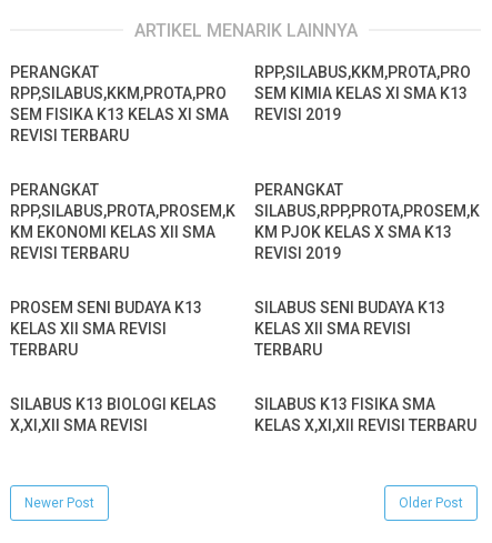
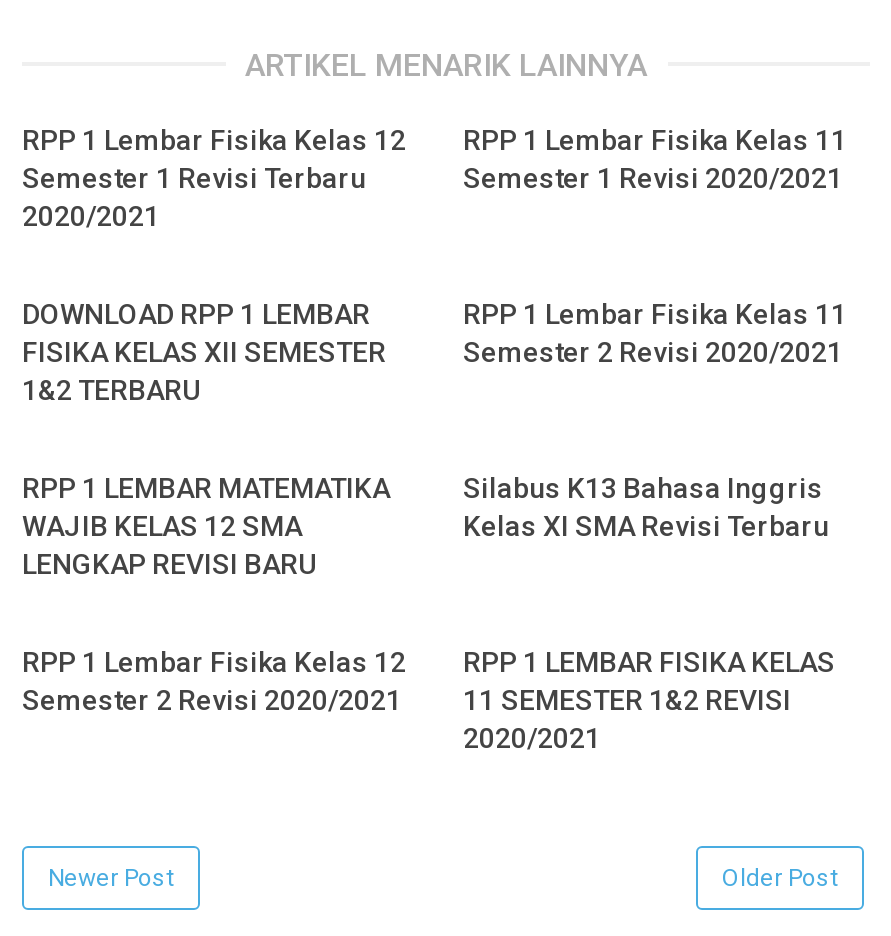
[10,64,229,145] PERANGKAT | RPP,SILABUS,KKM,PROTA,PRO | SEM FISIKA K13 KELAS XI SMA | REVISI TERBARU -> [22,125,406,233] RPP 1 Lembar Fisika Kelas 12 | Semester 1 Revisi Terbaru | 2020/2021
[255,64,471,124] RPP,SILABUS,KKM,PROTA,PRO | SEM KIMIA KELAS XI SMA K13 | REVISI 2019 -> [463,125,847,195] RPP 1 Lembar Fisika Kelas 11 | Semester 1 Revisi 2020/2021
[10,181,235,263] PERANGKAT | RPP,SILABUS,PROTA,PROSEM,K | KM EKONOMI KELAS XII SMA | REVISI TERBARU -> [22,299,386,407] DOWNLOAD RPP 1 LEMBAR | FISIKA KELAS XII SEMESTER | 1&2 TERBARU
[255,181,480,263] PERANGKAT | SILABUS,RPP,PROTA,PROSEM,K | KM PJOK KELAS X SMA K13 | REVISI 2019 -> [463,299,847,369] RPP 1 Lembar Fisika Kelas 11 | Semester 2 Revisi 2020/2021
[10,299,202,359] PROSEM SENI BUDAYA K13 | KELAS XII SMA REVISI | TERBARU -> [22,473,390,581] RPP 1 LEMBAR MATEMATIKA | WAJIB KELAS 12 SMA | LENGKAP REVISI BARU
[255,299,446,359] SILABUS SENI BUDAYA K13 | KELAS XII SMA REVISI | TERBARU -> [463,473,829,543] Silabus K13 Bahasa Inggris | Kelas XI SMA Revisi Terbaru
[10,396,217,435] SILABUS K13 BIOLOGI KELAS | X,XI,XII SMA REVISI -> [22,647,406,717] RPP 1 Lembar Fisika Kelas 12 | Semester 2 Revisi 2020/2021
[255,396,477,435] SILABUS K13 FISIKA SMA | KELAS X,XI,XII REVISI TERBARU -> [463,647,835,755] RPP 1 LEMBAR FISIKA KELAS | 11 SEMESTER 1&2 REVISI | 2020/2021

